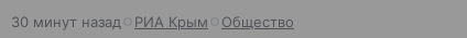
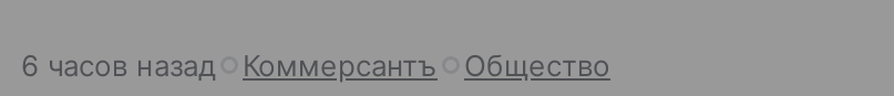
[11,13,208,30] 30 минут назад | РИА Крым -> [21,47,438,82] 6 часов назад | Коммерсантъ

